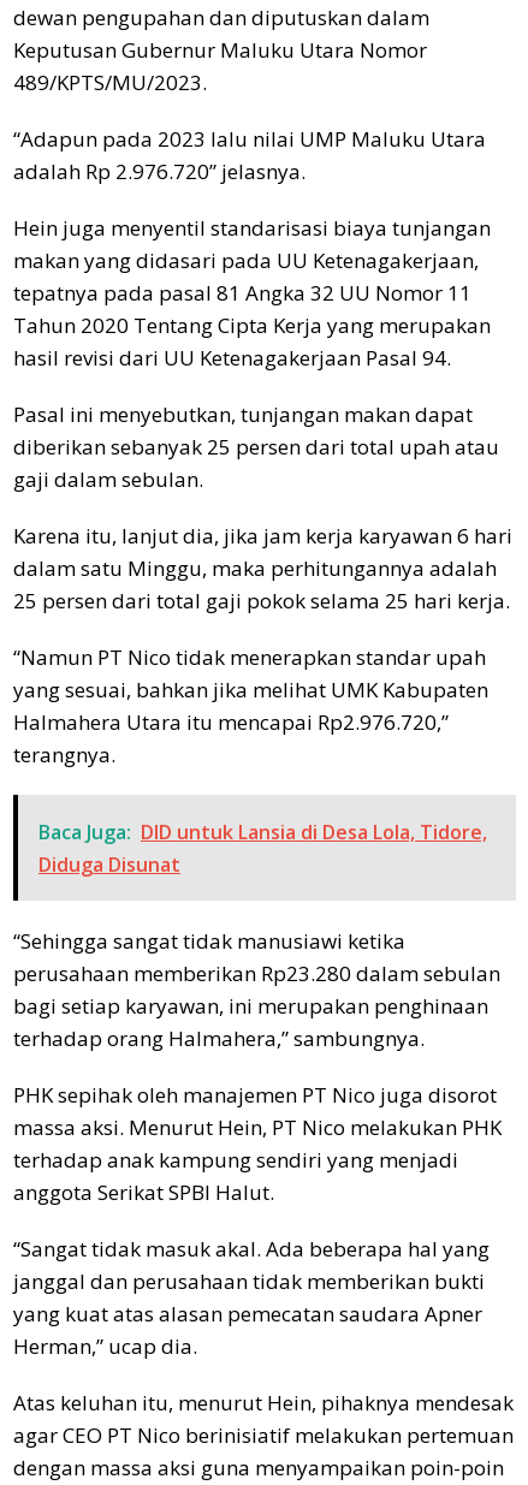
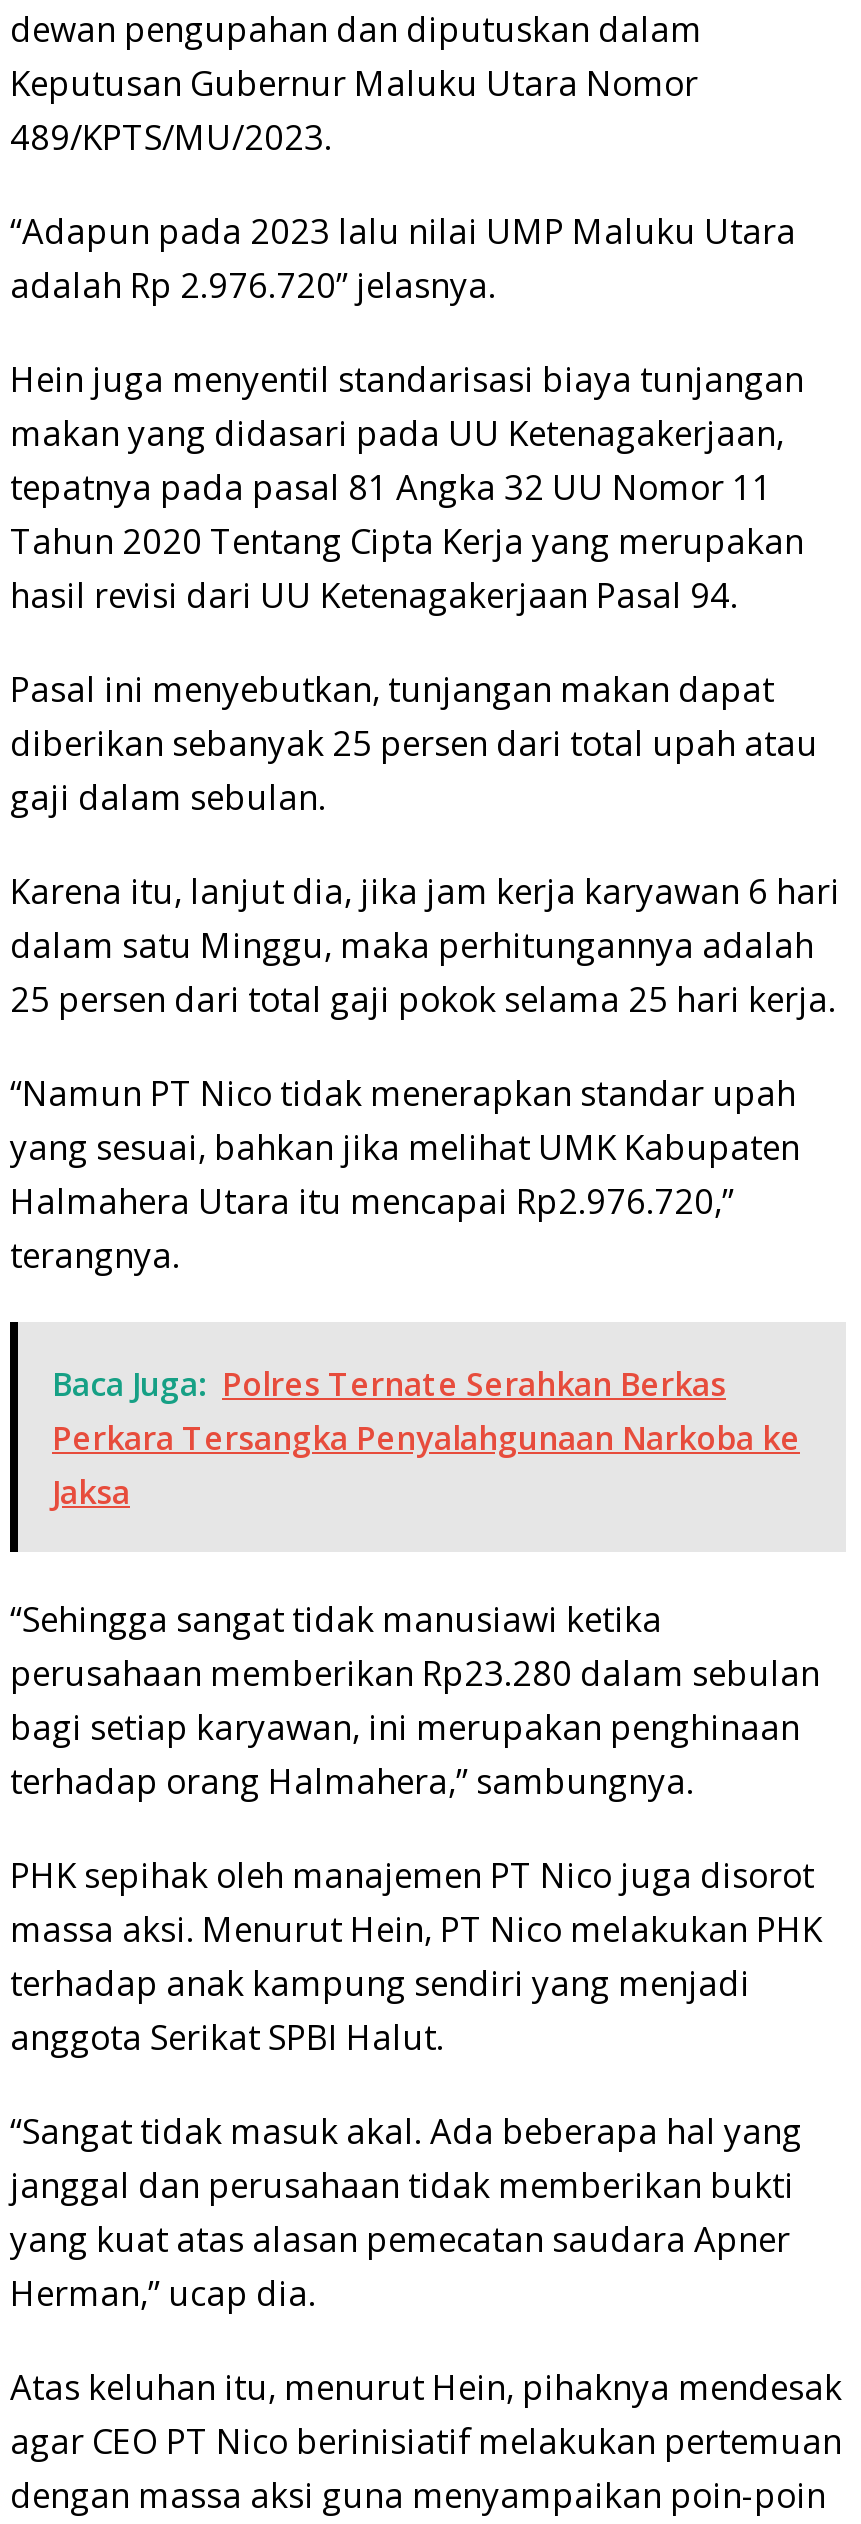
[38,819,487,878] Baca Juga: DID untuk Lansia di Desa Lola, Tidore, | Diduga Disunat -> [52,1362,800,1514] Baca Juga: Polres Ternate Serahkan Berkas | Perkara Tersangka Penyalahgunaan Narkoba ke | Jaksa

